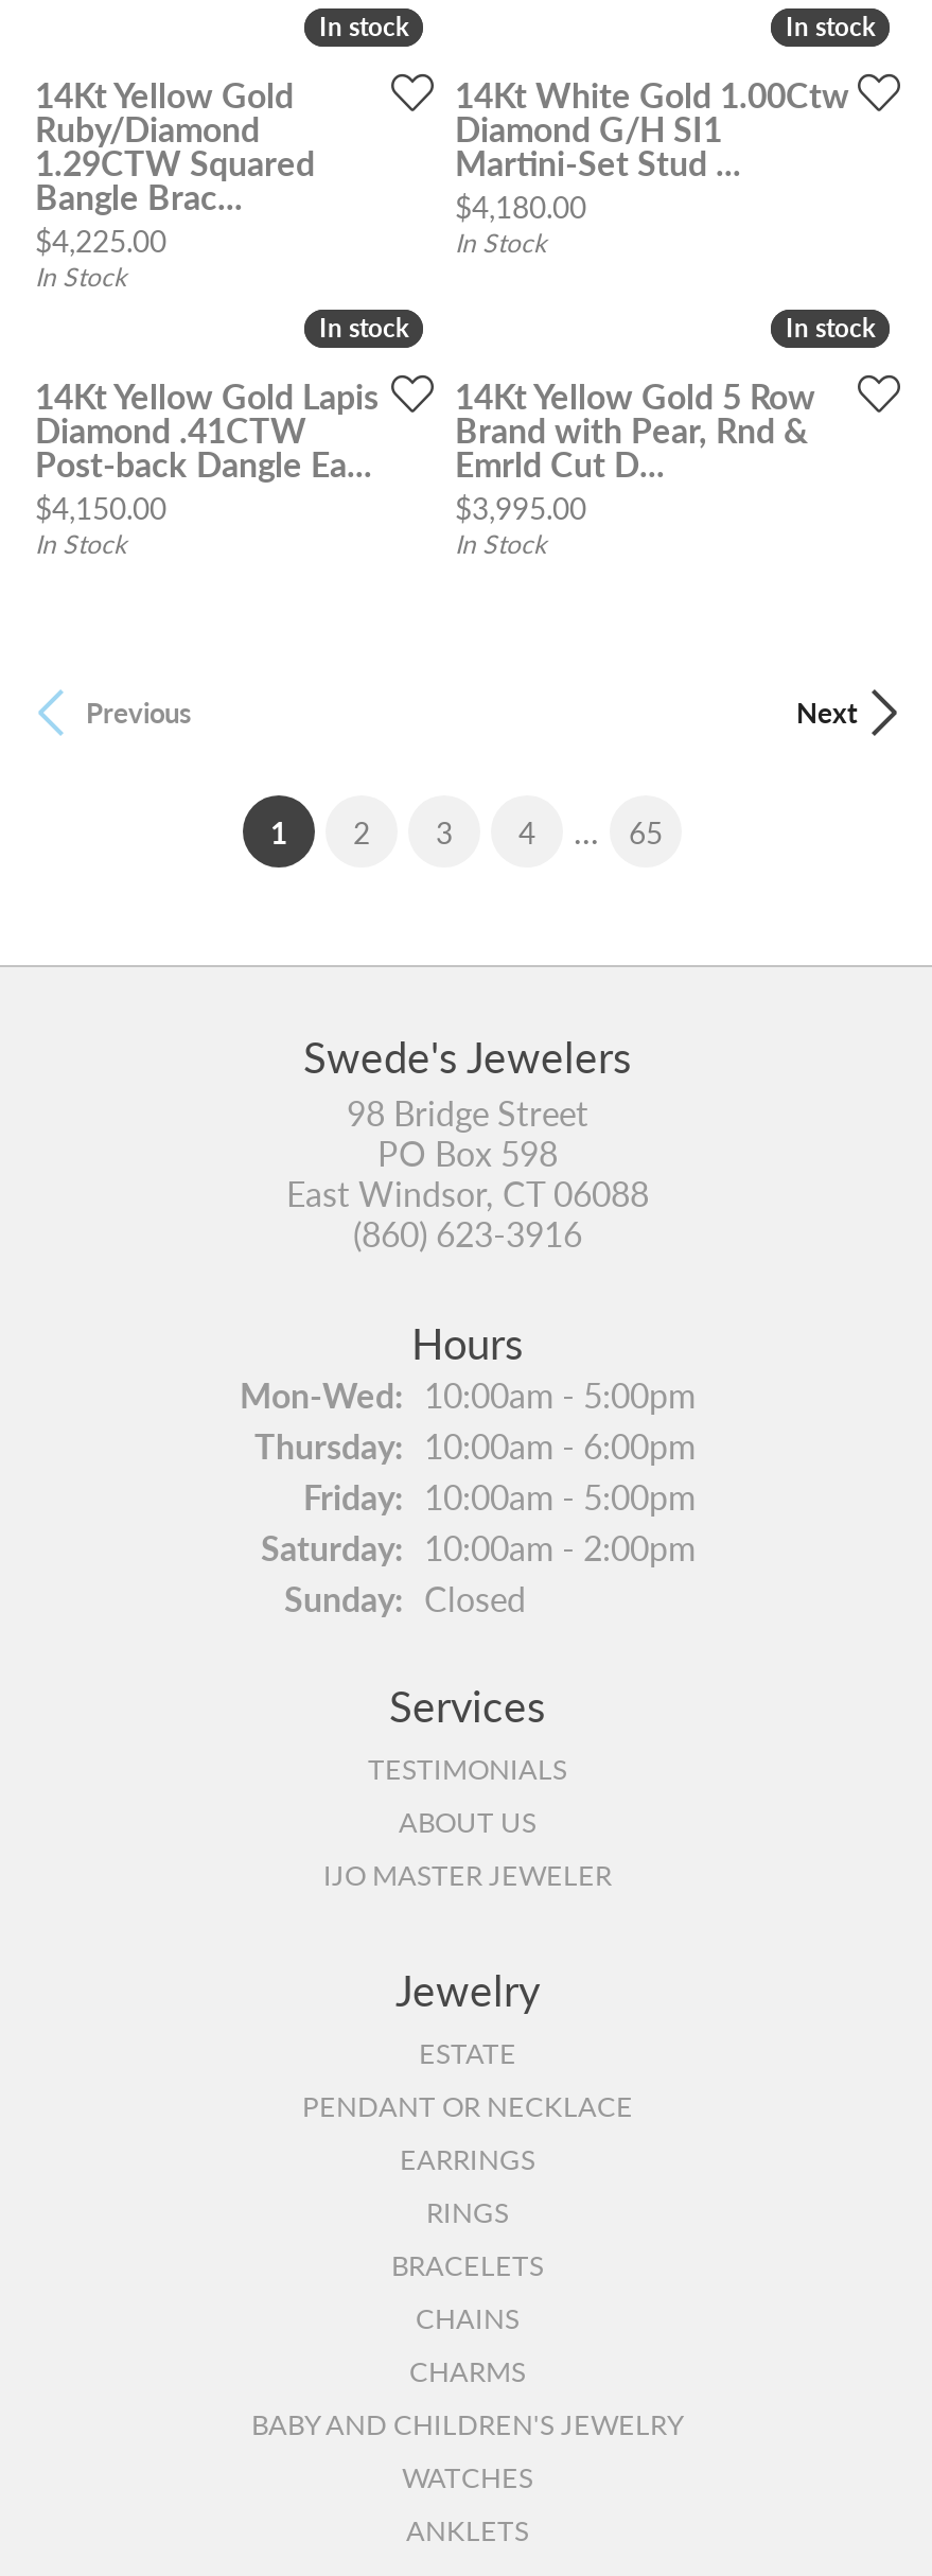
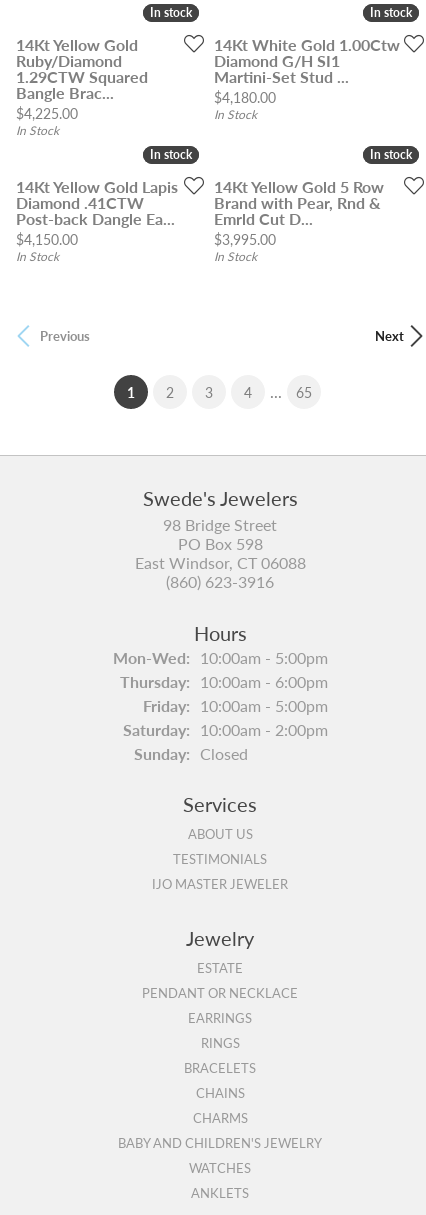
moved [368,1749,567,1788] -> [173,850,267,868]: TESTIMONIALS
moved [399,1802,537,1841] -> [187,825,252,843]: ABOUT US

